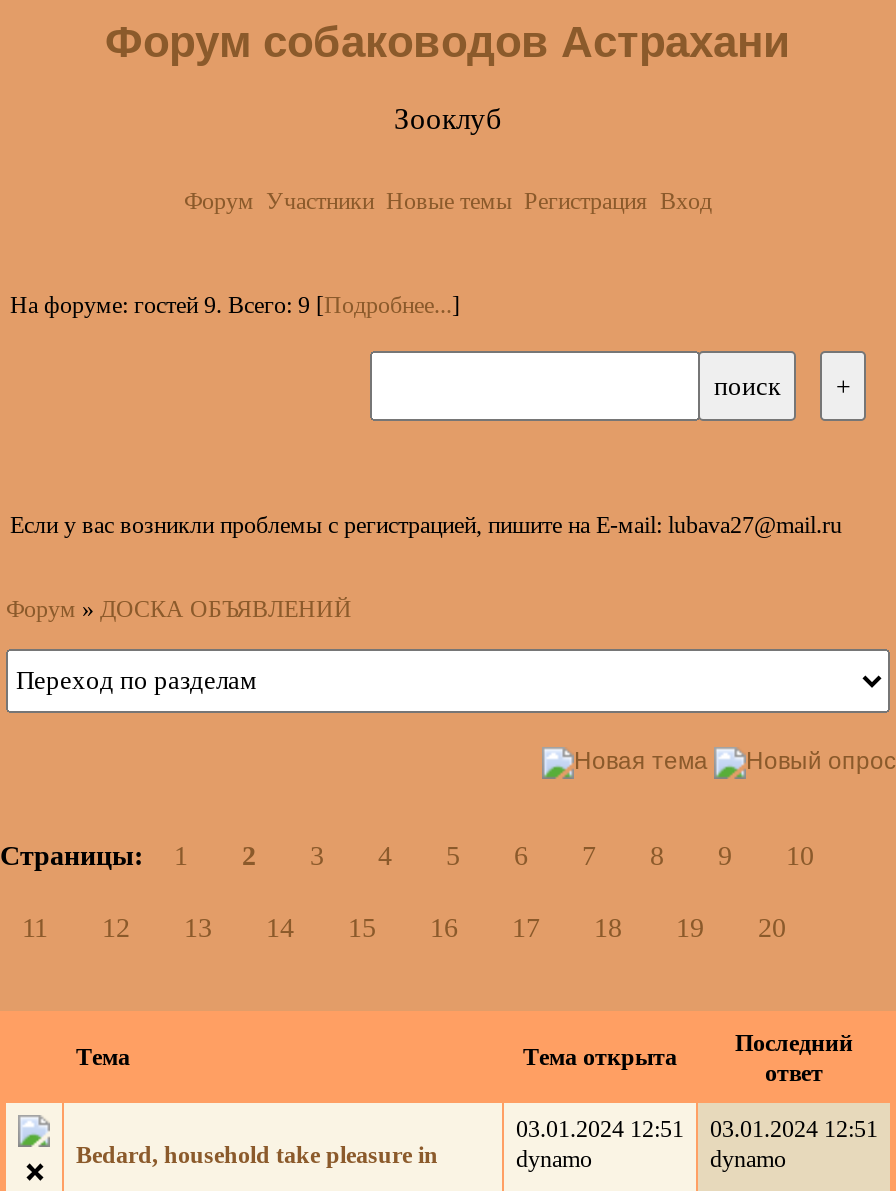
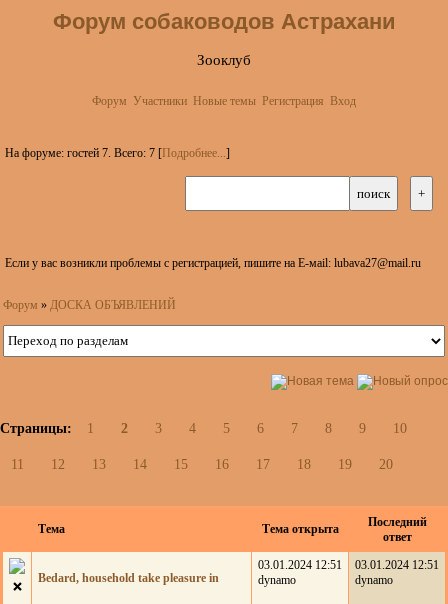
[10,291,460,319] На форуме: гостей 9. Всего: 9 [Подробнее...] -> [5,146,230,160] На форуме: гостей 7. Всего: 7 [Подробнее...]

